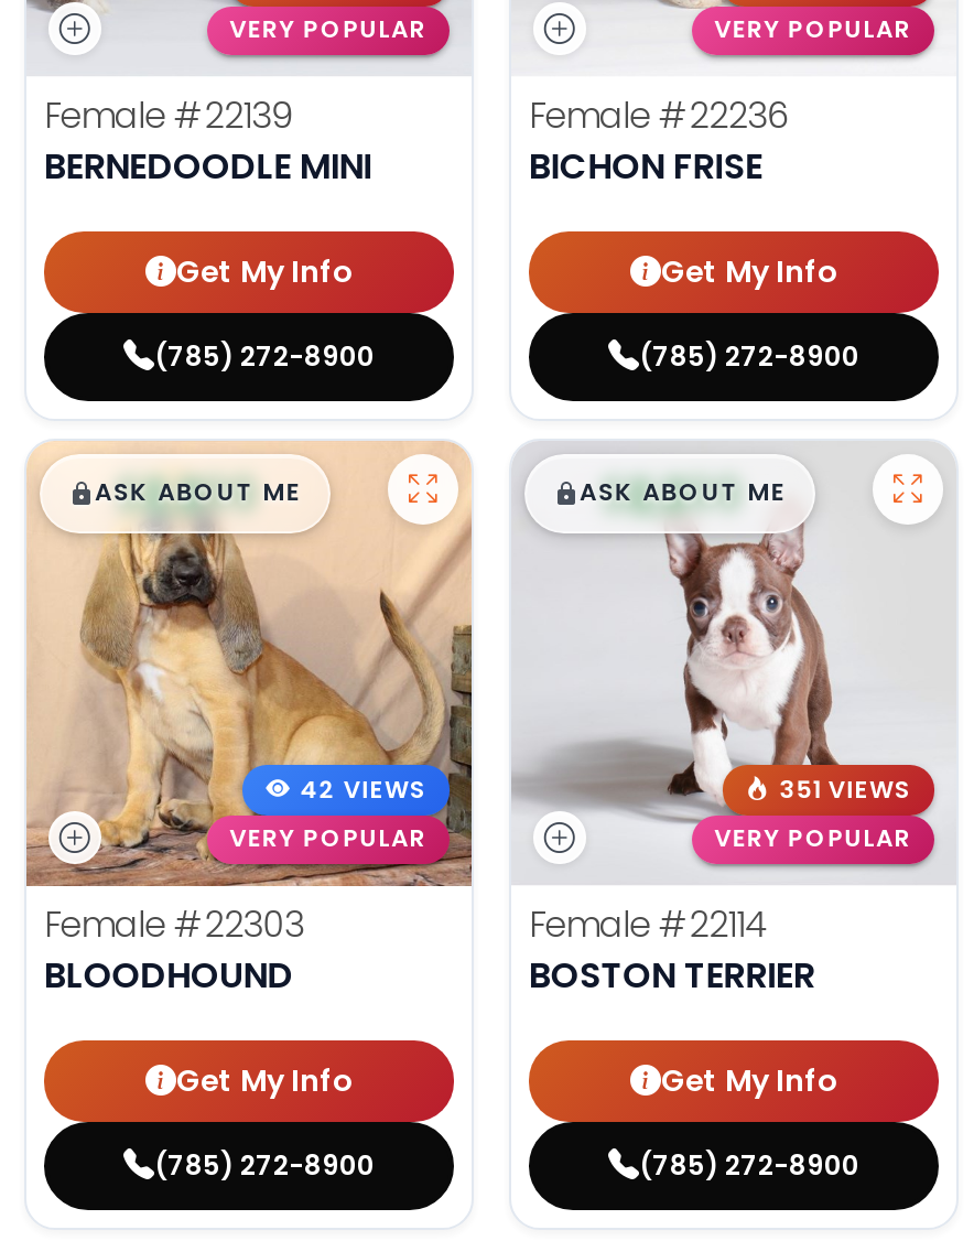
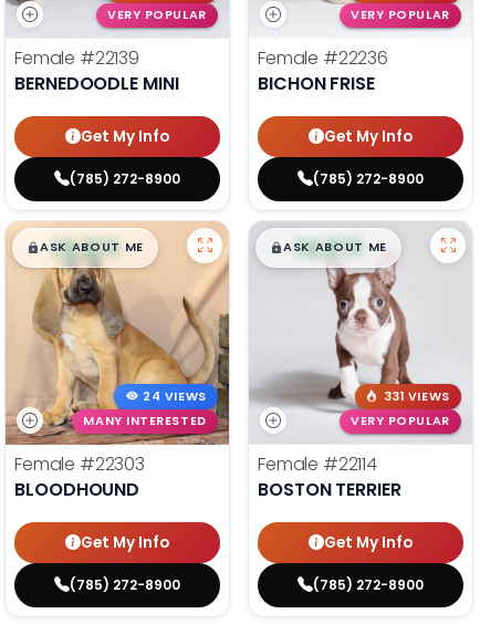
[300,773,427,806] 42 VIEWS -> [143,388,206,405] 24 VIEWS
[779,773,911,806] 351 VIEWS -> [383,388,450,405] 331 VIEWS
[229,823,427,856] VERY POPULAR -> [83,413,206,430] MANY INTERESTED

